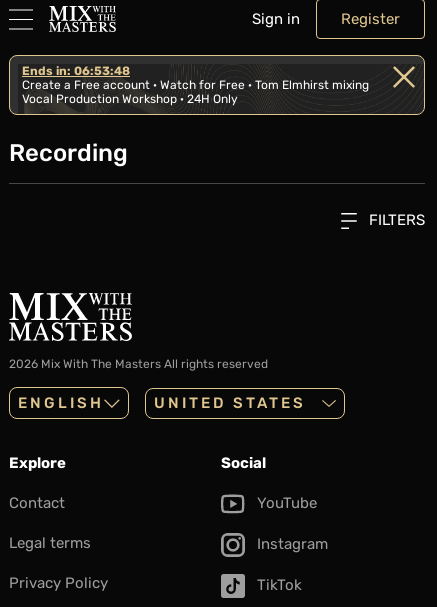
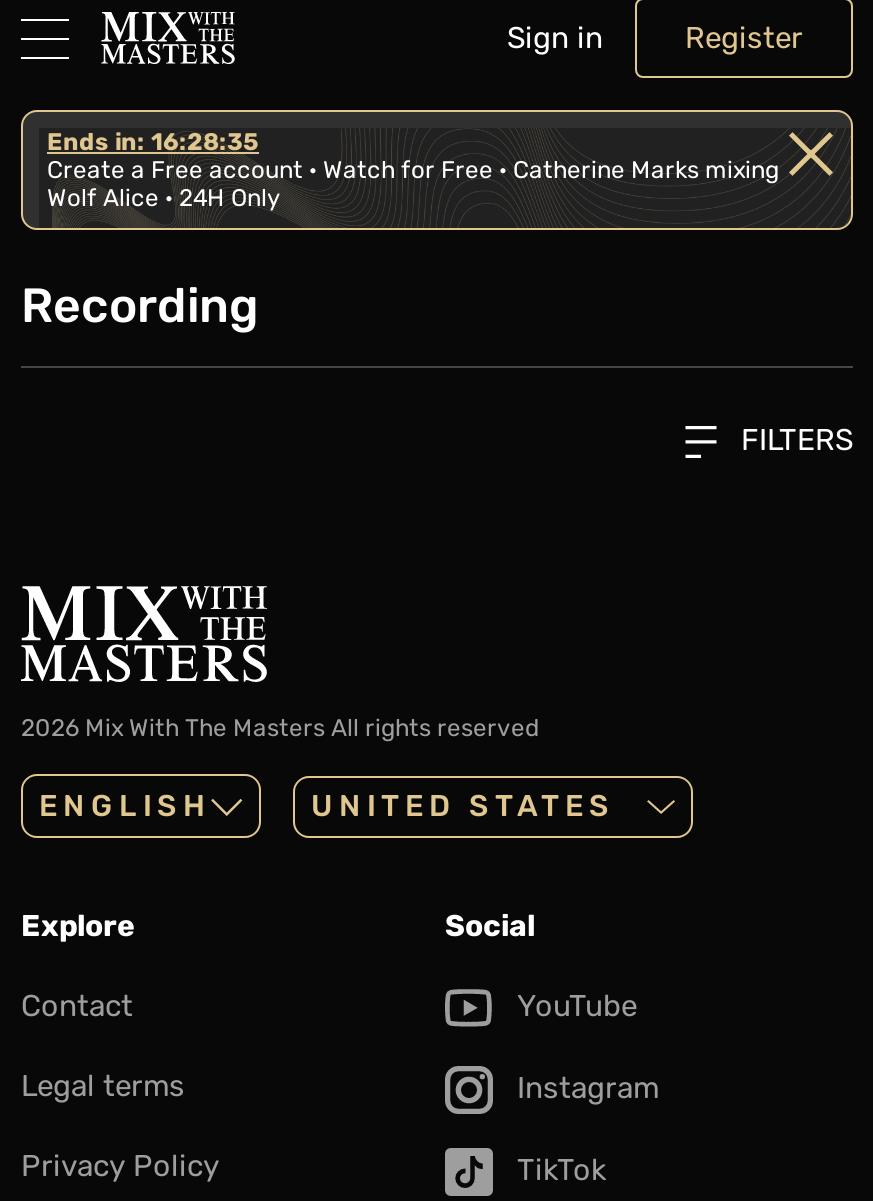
[22,64,369,106] Ends in: 06:53:48 | Create a Free account · Watch for Free · Tom Elmhirst mixing | Vocal Production Workshop · 24H Only -> [47,128,779,212] Ends in: 16:28:35 | Create a Free account · Watch for Free · Catherine Marks mixing | Wolf Alice · 24H Only

